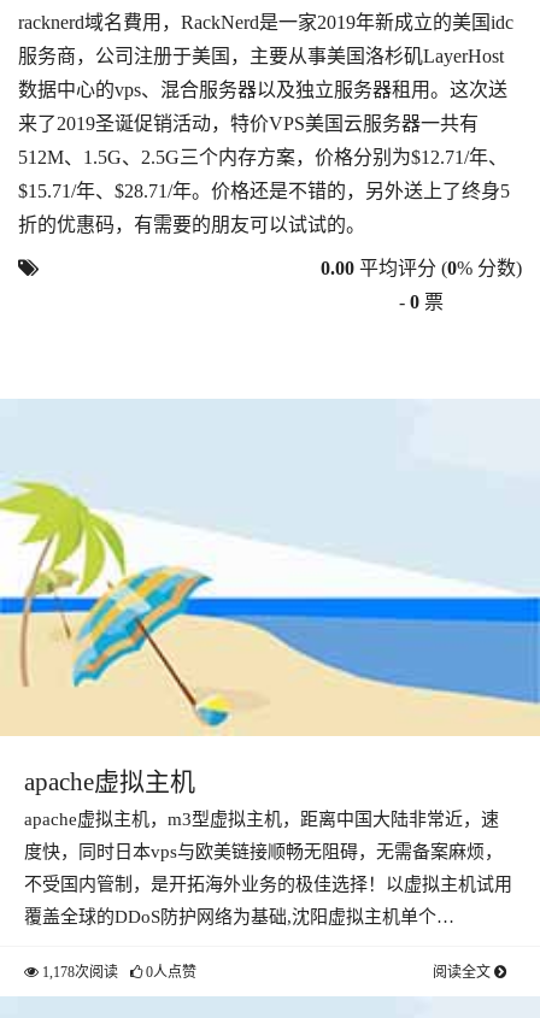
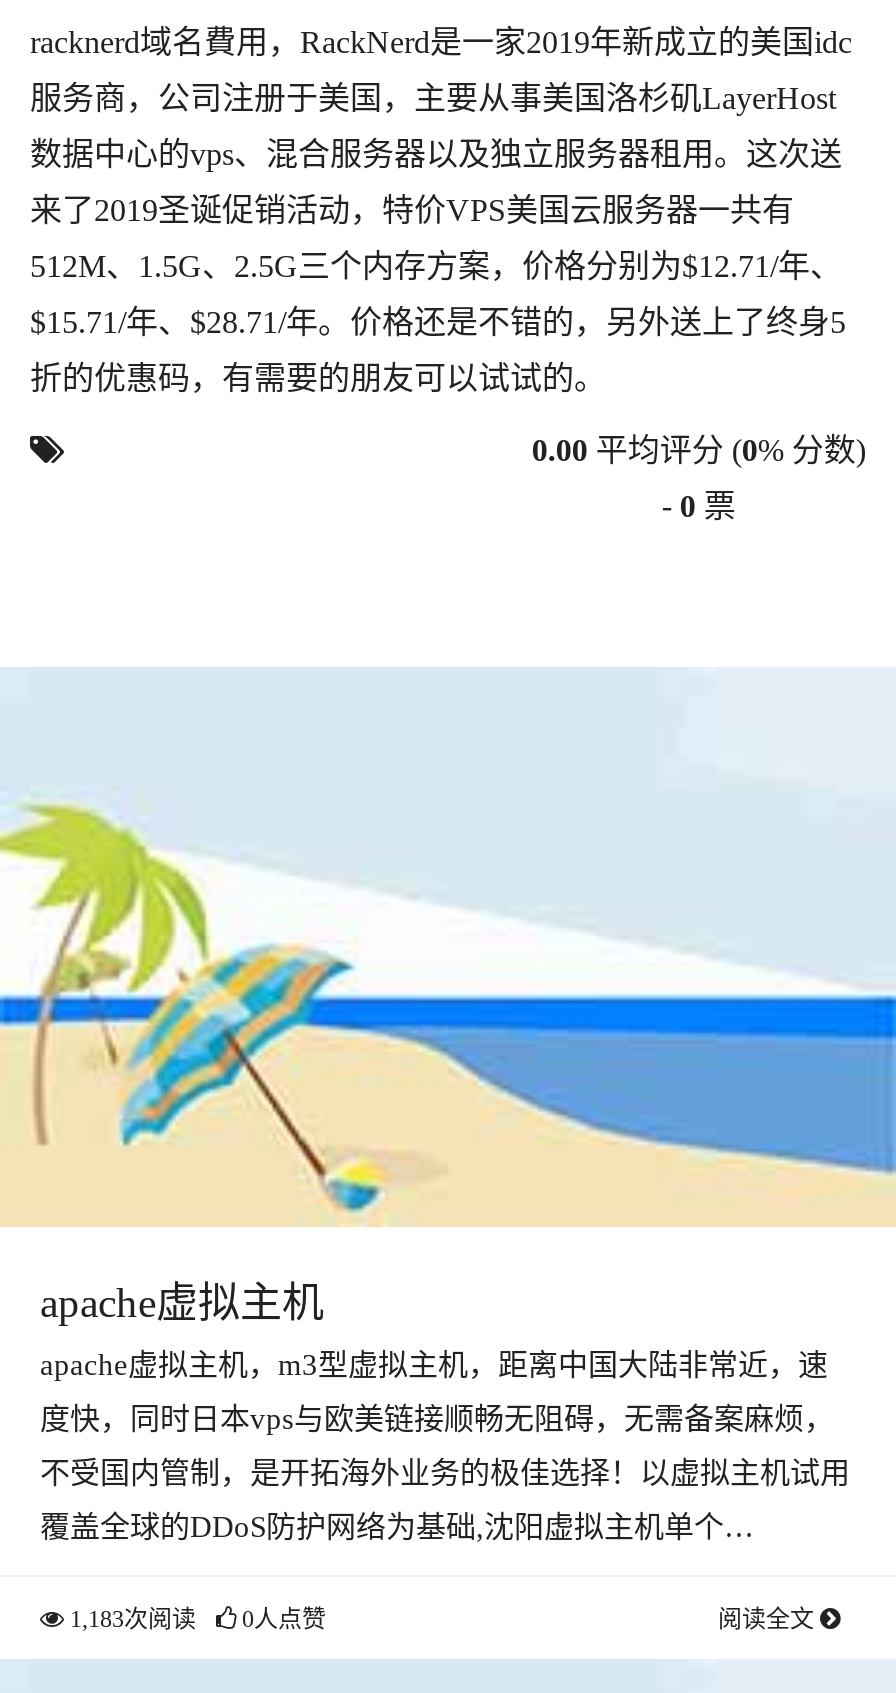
[39,964,196,981] 1,178次阅读 0人点赞 -> [64,1605,326,1633] 1,183次阅读 0人点赞

